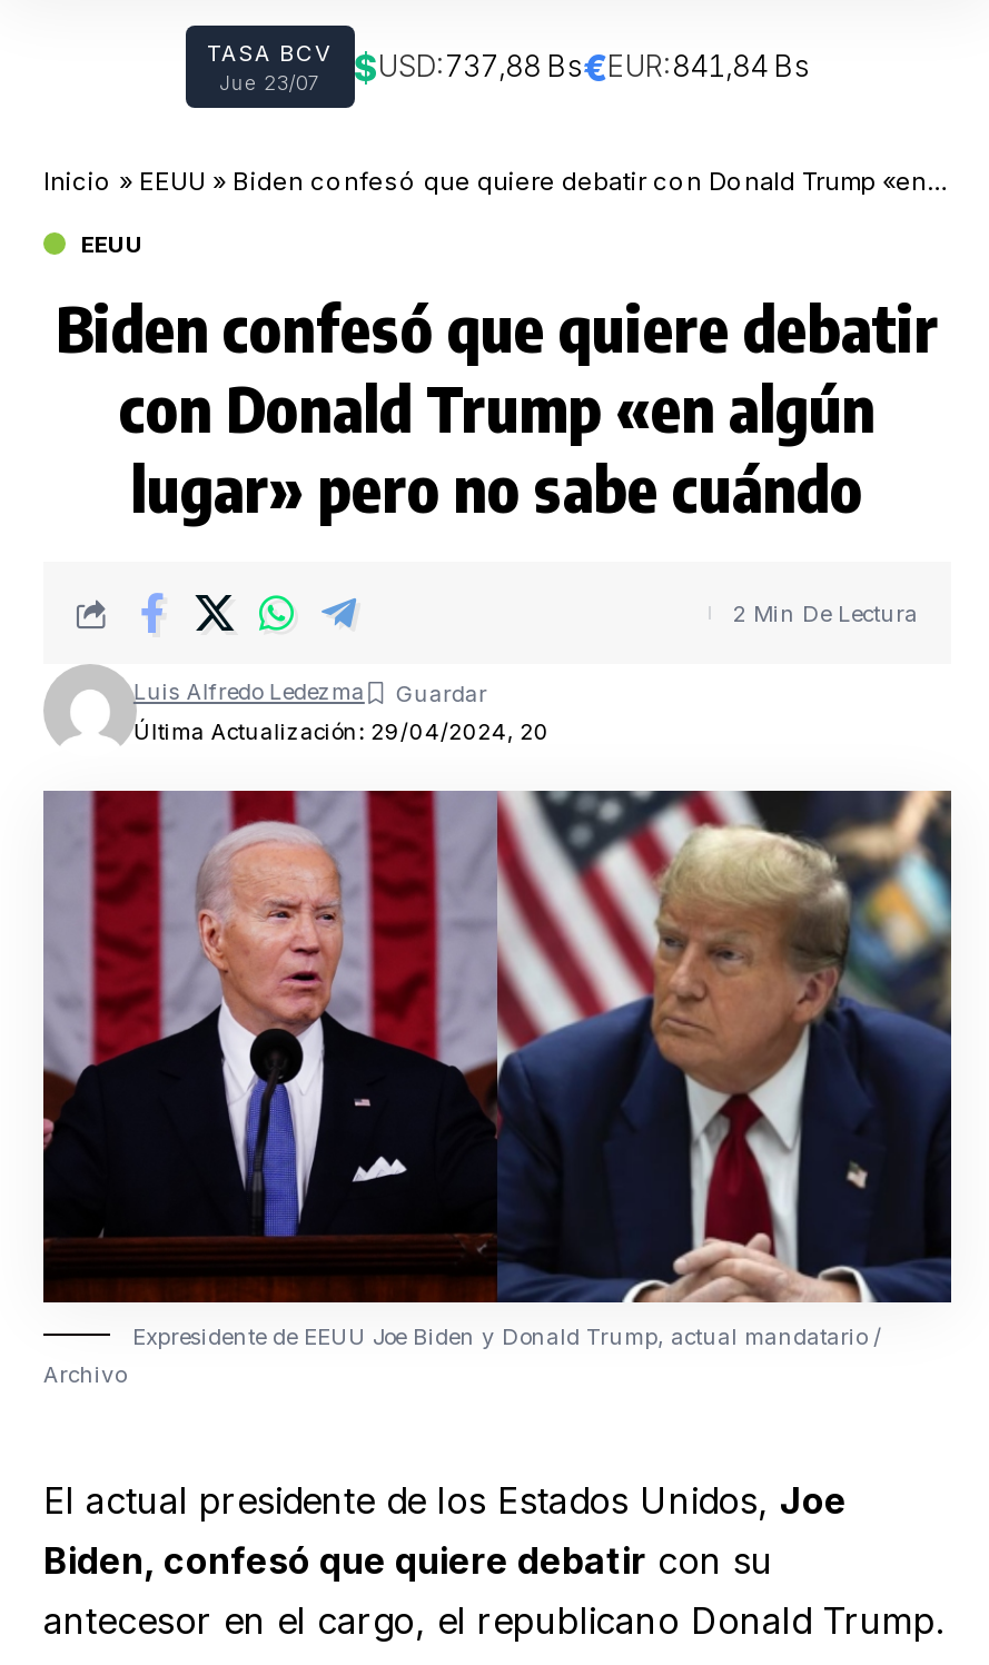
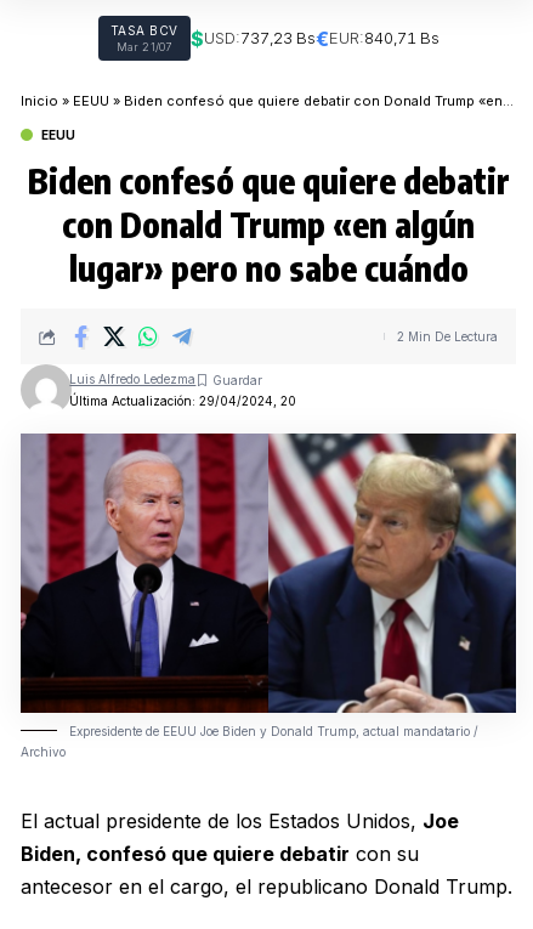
[219,45,810,95] Jue 23/07 | $USD:737,88 Bs€EUR:841,84 Bs -> [116,26,439,54] Mar 21/07 | $USD:737,23 Bs€EUR:840,71 Bs

